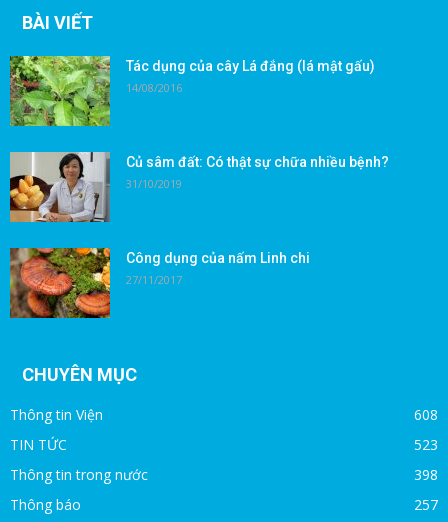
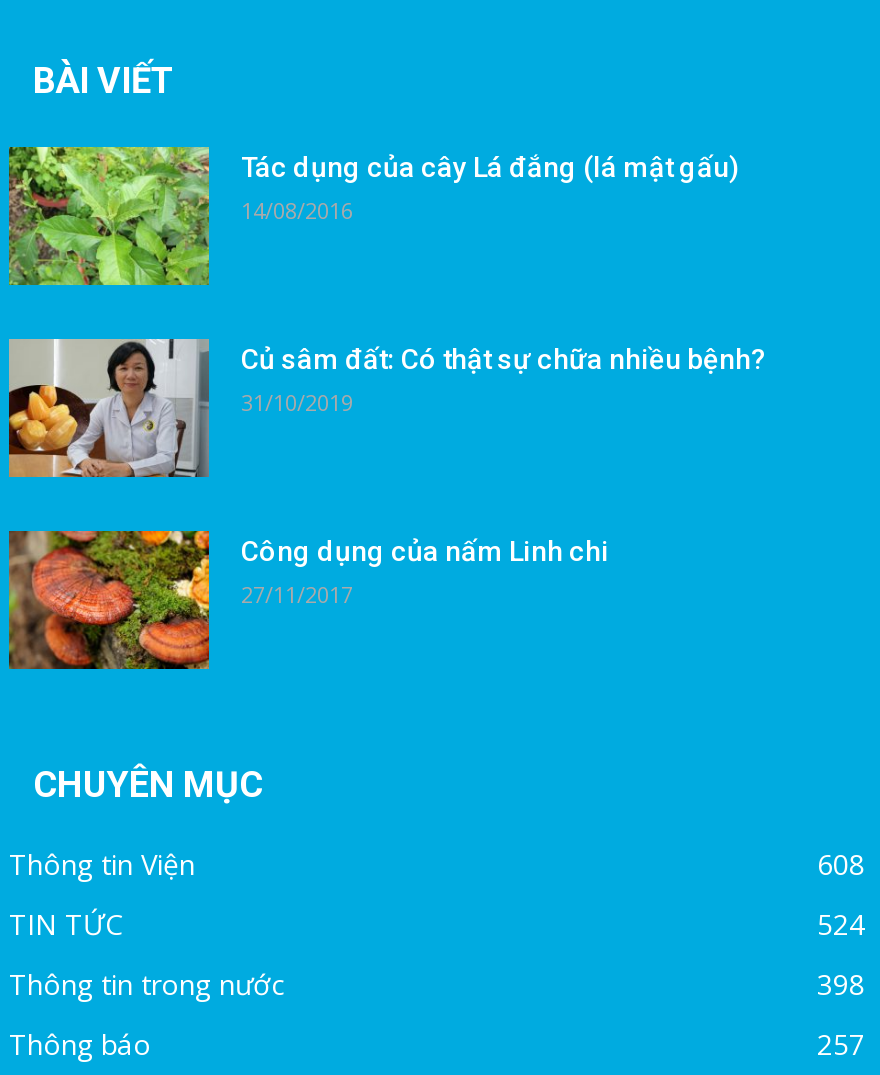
[414,435,438,454] 523 -> [817,906,865,944] 524

